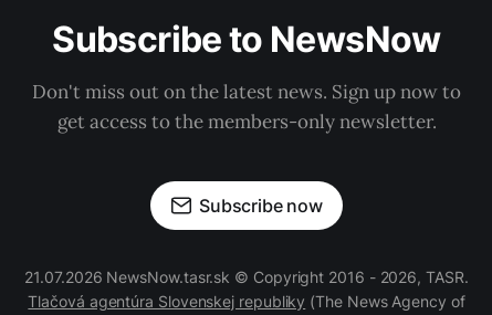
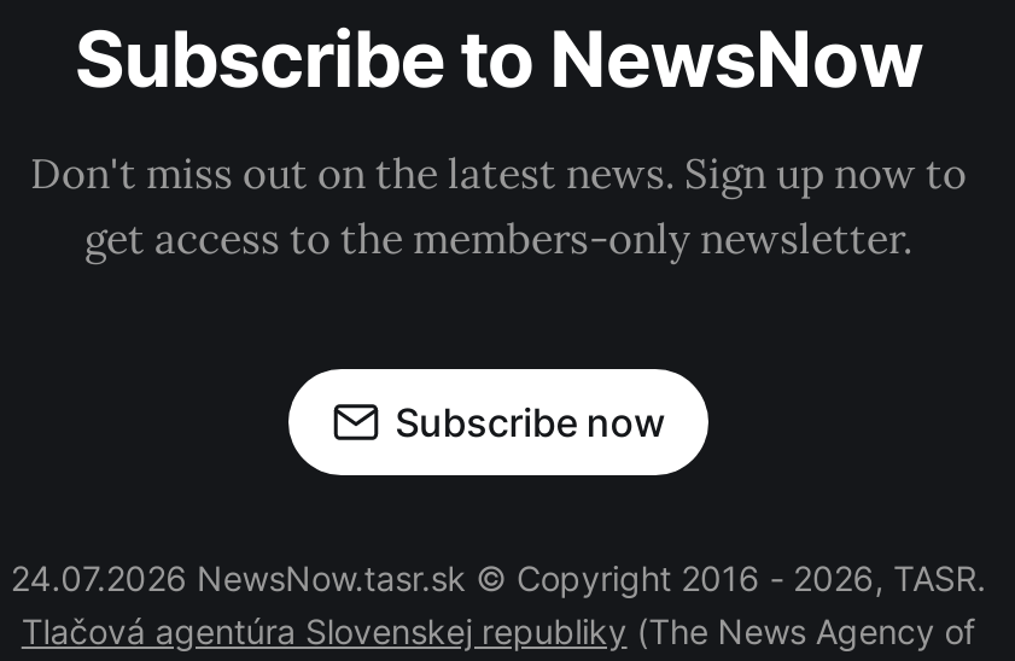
[25,268,468,287] 21.07.2026 NewsNow.tasr.sk © Copyright 2016 - 2026, TASR. -> [11,558,986,599] 24.07.2026 NewsNow.tasr.sk © Copyright 2016 - 2026, TASR.

